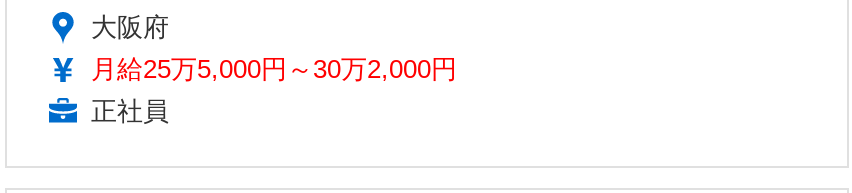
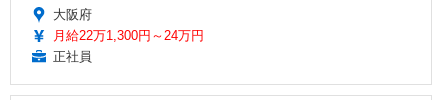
[91,54,457,84] 月給25万5,000円～30万2,000円 -> [53,28,204,43] 月給22万1,300円～24万円

